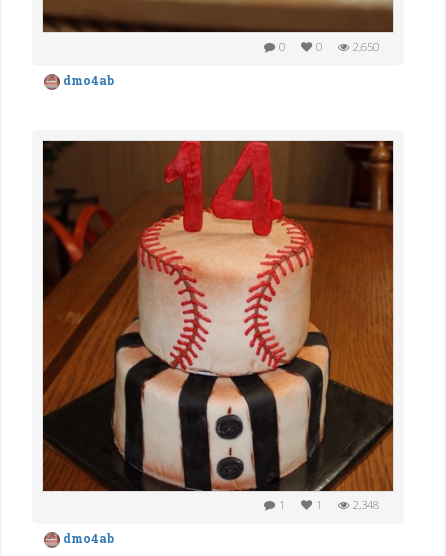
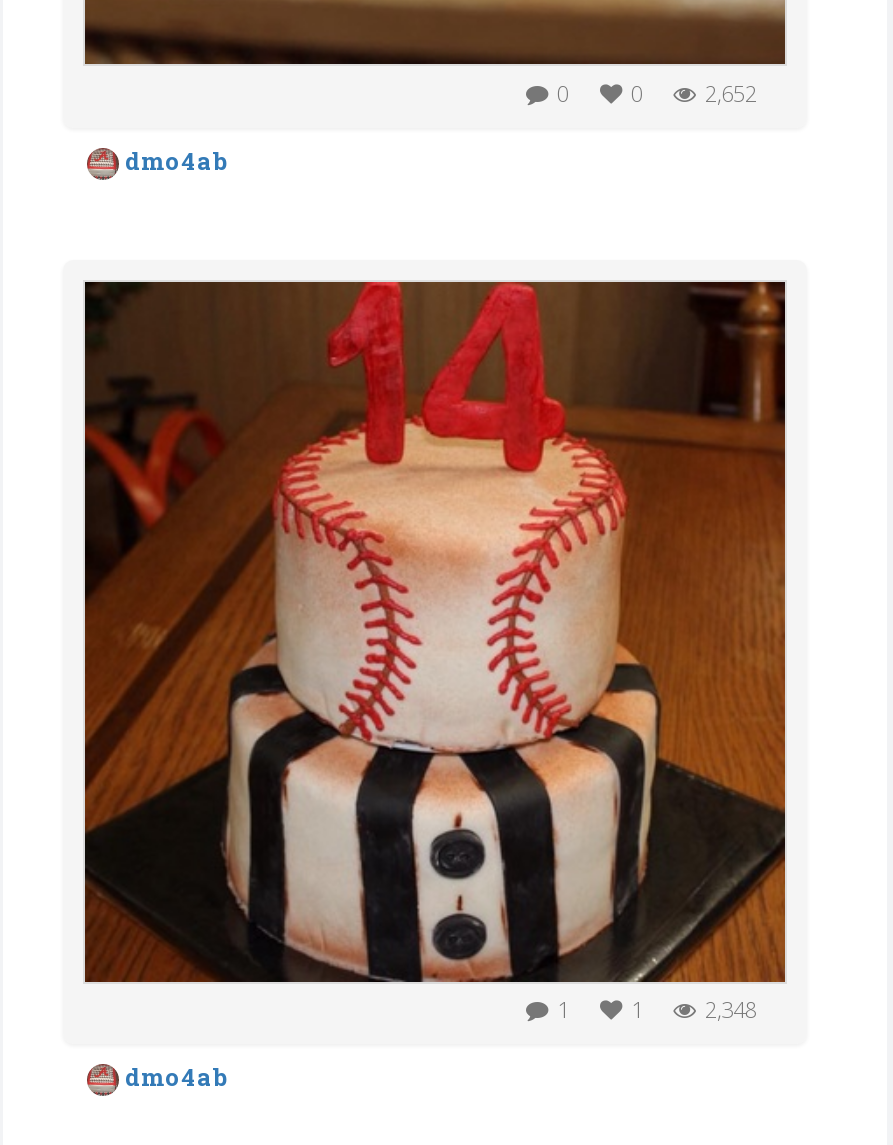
[276,38,379,53] 0 0 2,650 -> [551,77,757,107] 0 0 2,652

